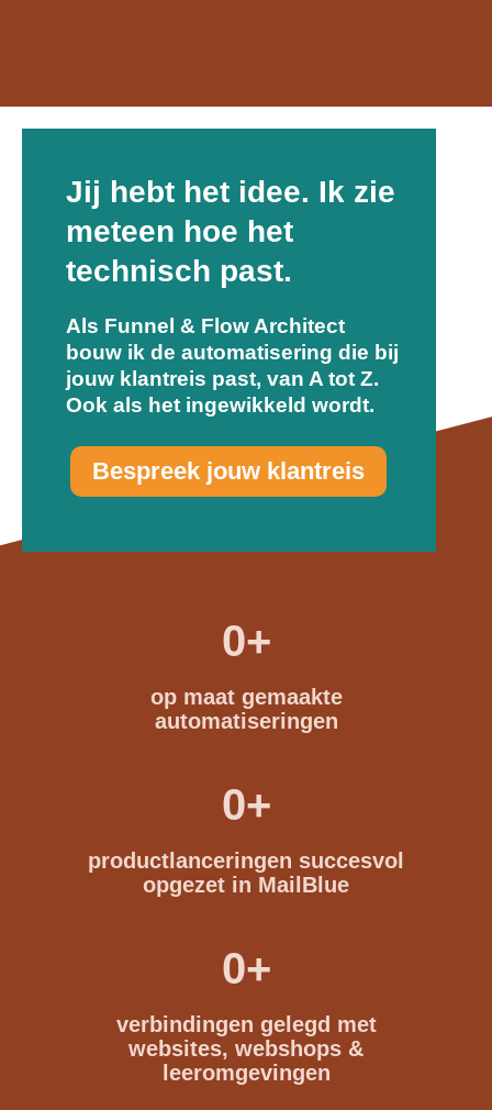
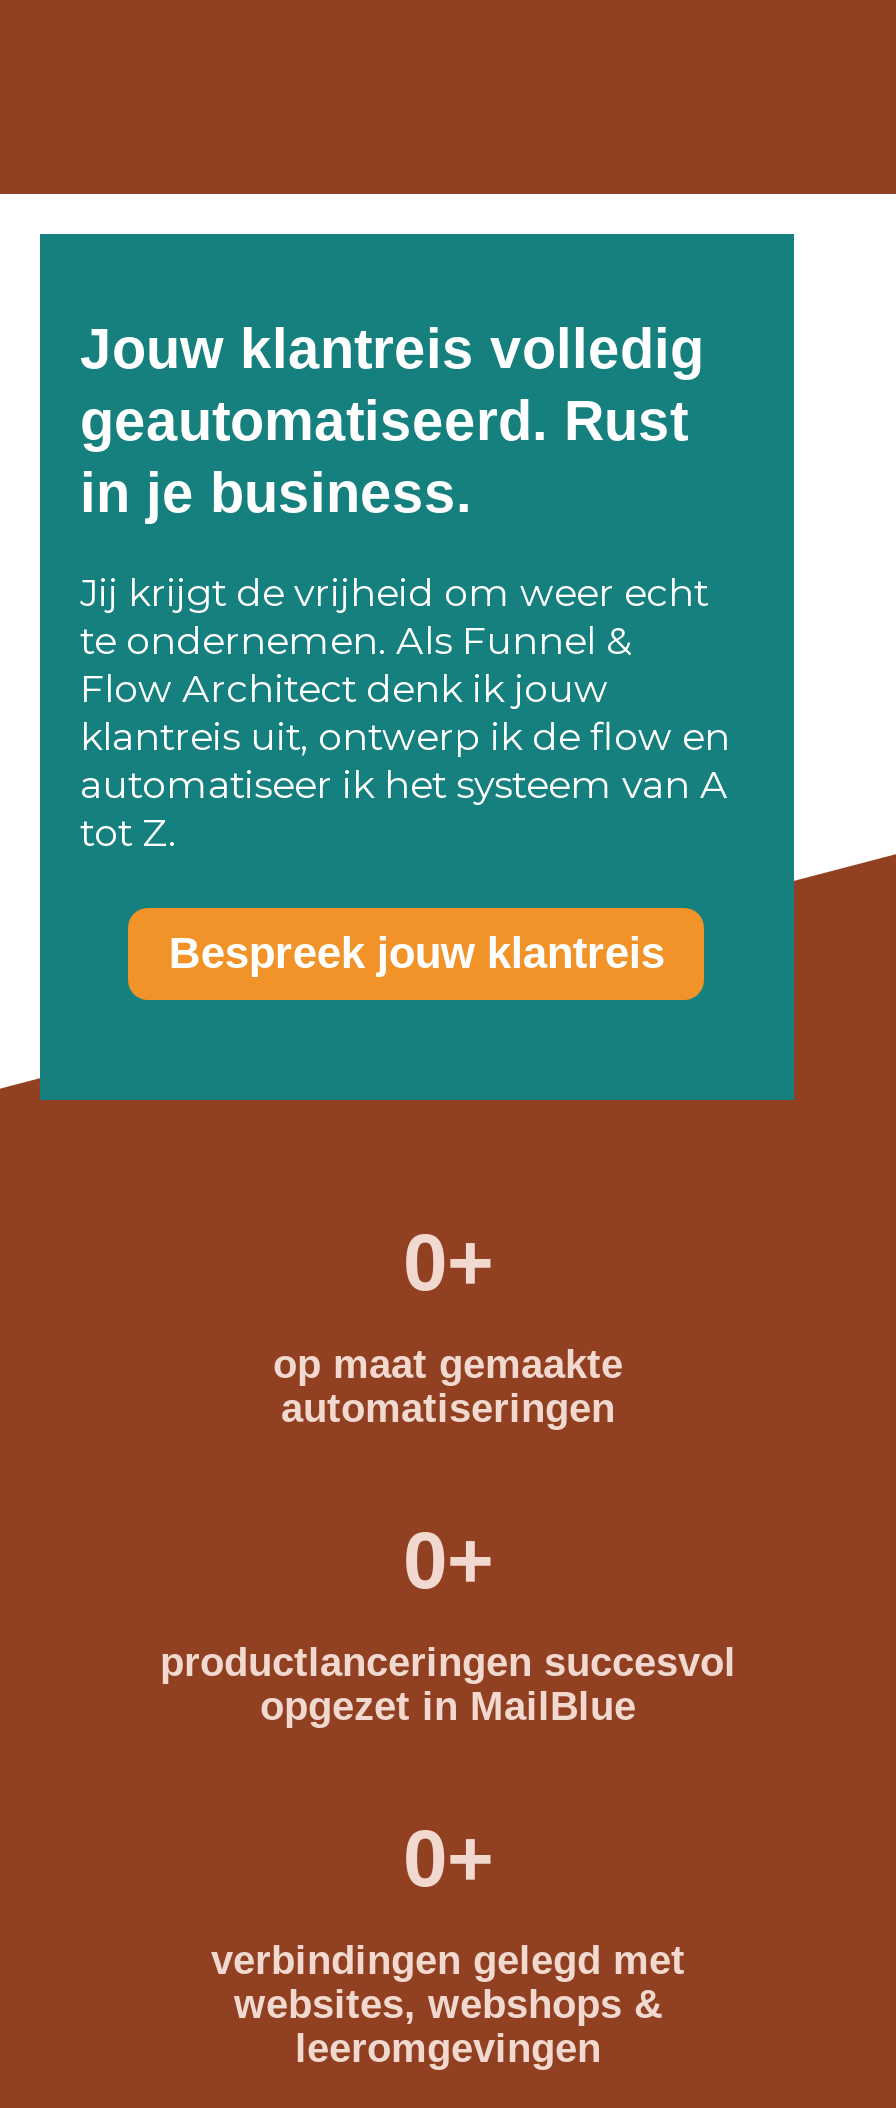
[66,175,395,288] Jij hebt het idee. Ik zie | meteen hoe het | technisch past. -> [80,318,704,524] Jouw klantreis volledig | geautomatiseerd. Rust | in je business.
[66,314,399,417] Als Funnel & Flow Architect | bouw ik de automatisering die bij | jouw klantreis past, van A tot Z. | Ook als het ingewikkeld wordt. -> [80,570,730,856] Jij krijgt de vrijheid om weer echt | te ondernemen. Als Funnel & | Flow Architect denk ik jouw | klantreis uit, ontwerp ik de flow en | automatiseer ik het systeem van A | tot Z.

